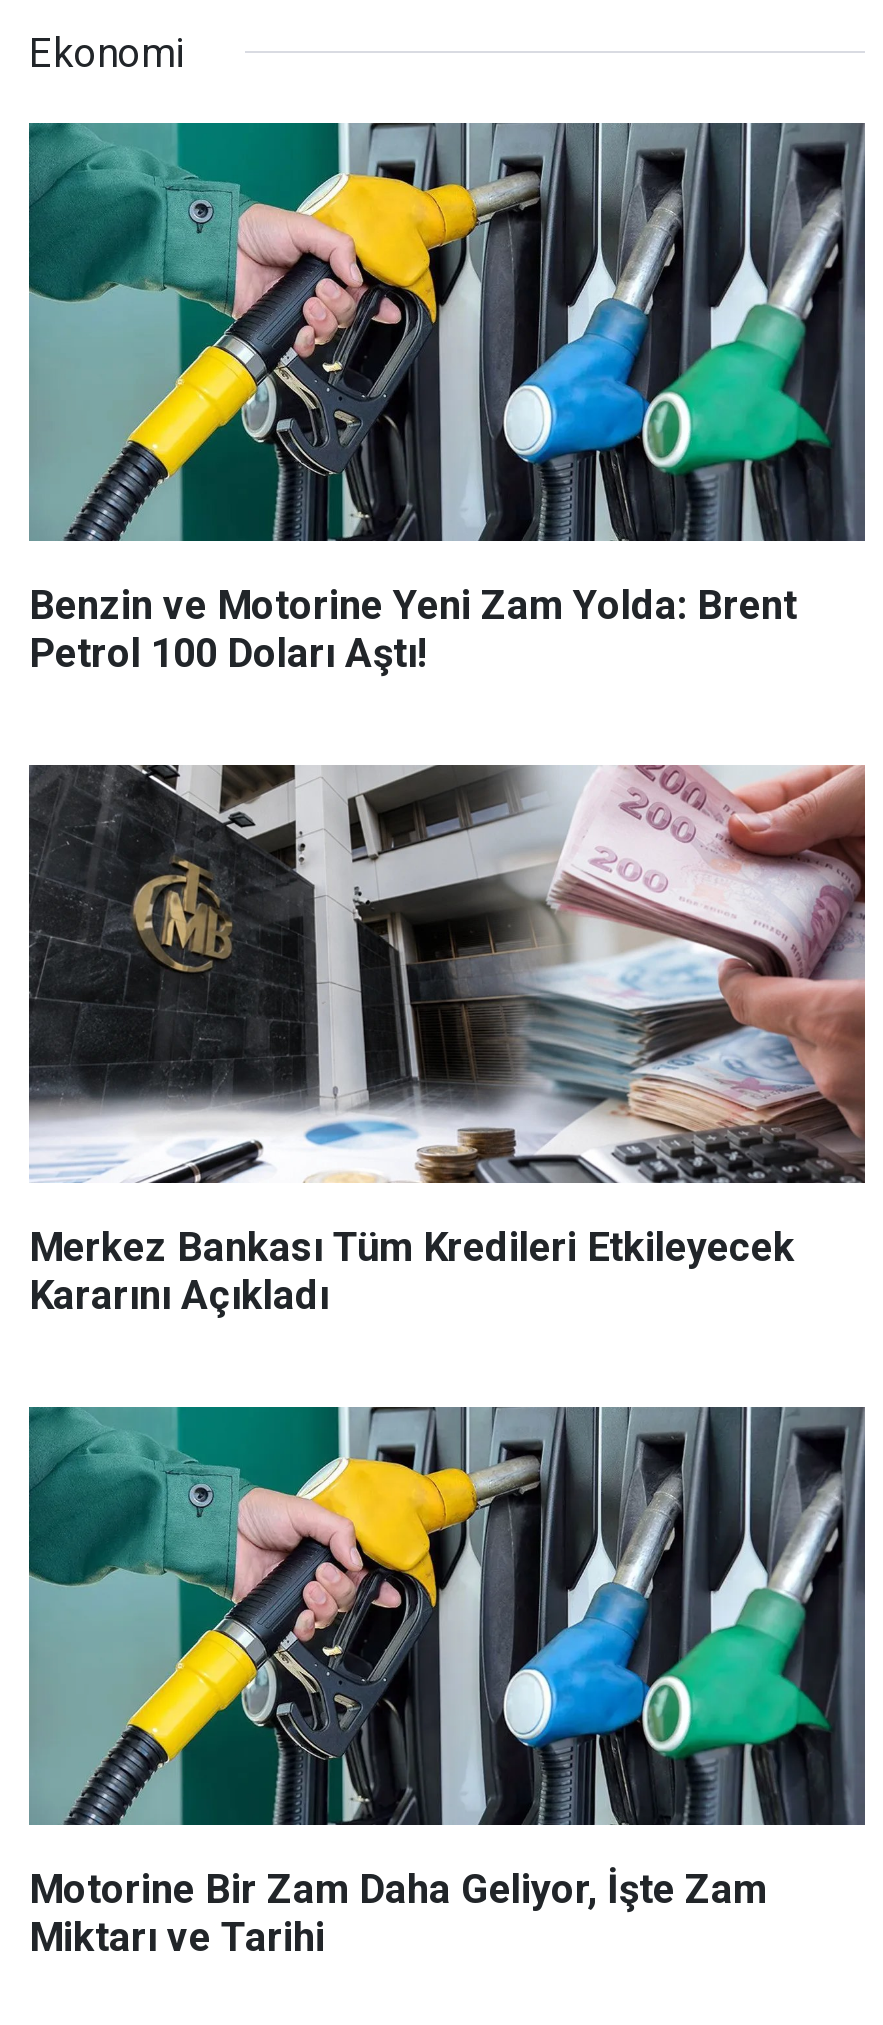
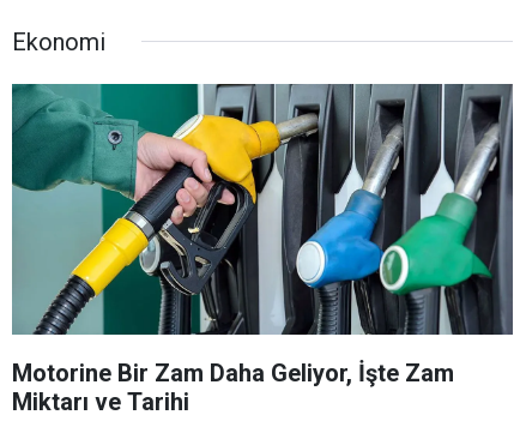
[29,580,797,676] Benzin ve Motorine Yeni Zam Yolda: Brent | Petrol 100 Doları Aştı! -> none
[27,763,867,1318] [image] | Merkez Bankası Tüm Kredileri Etkileyecek | Kararını Açıkladı -> none

